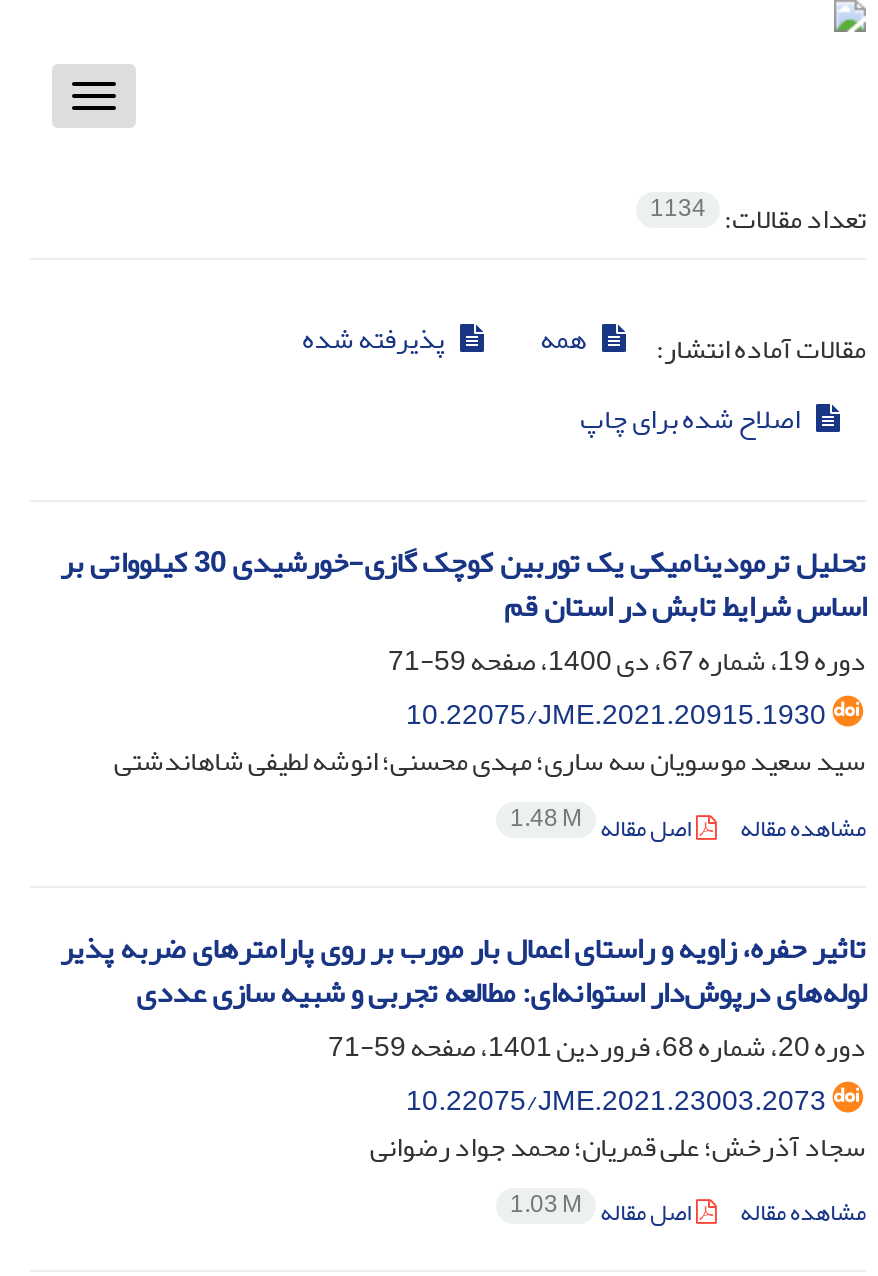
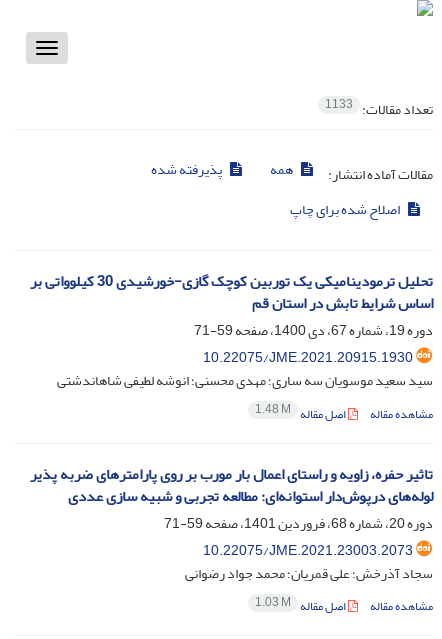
[650,186,866,246] تعداد مقالات: 1134 -> [325,93,433,123] تعداد مقالات: 1133

